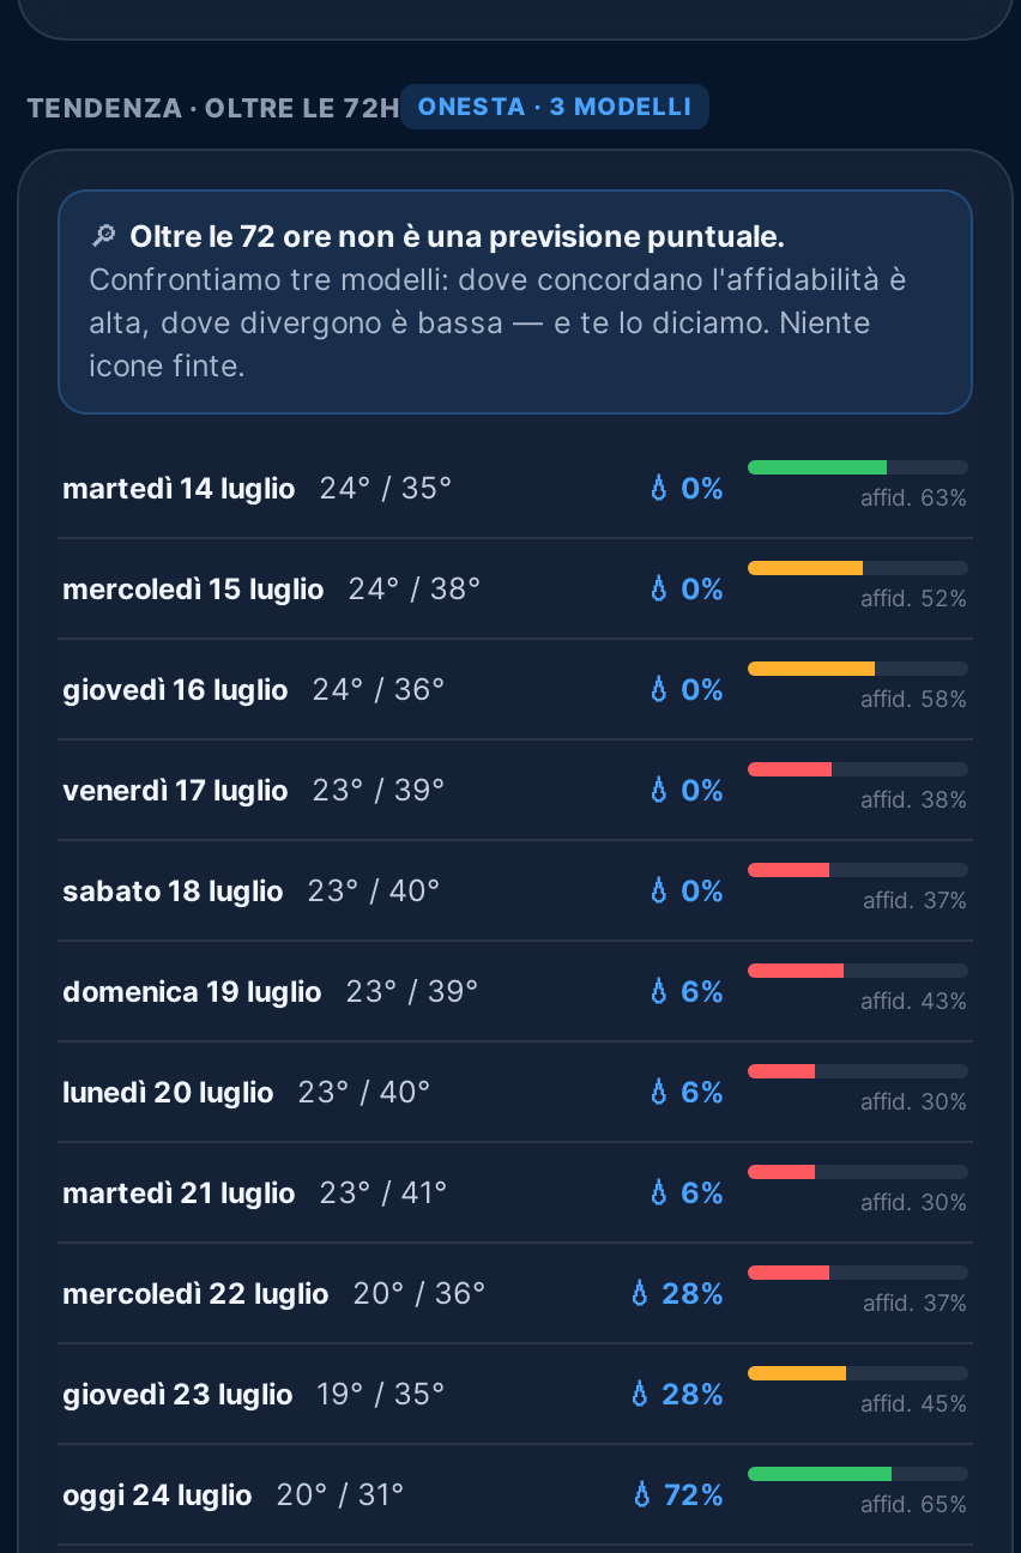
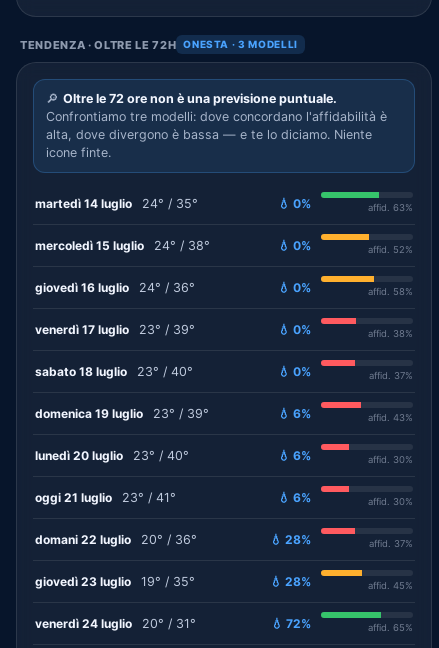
[62,1173,295,1209] martedì 21 luglio -> [35,489,112,504] oggi 21 luglio
[62,1274,328,1310] mercoledì 22 luglio -> [35,531,131,546] domani 22 luglio
[62,1475,252,1511] oggi 24 luglio -> [35,615,132,630] venerdì 24 luglio

